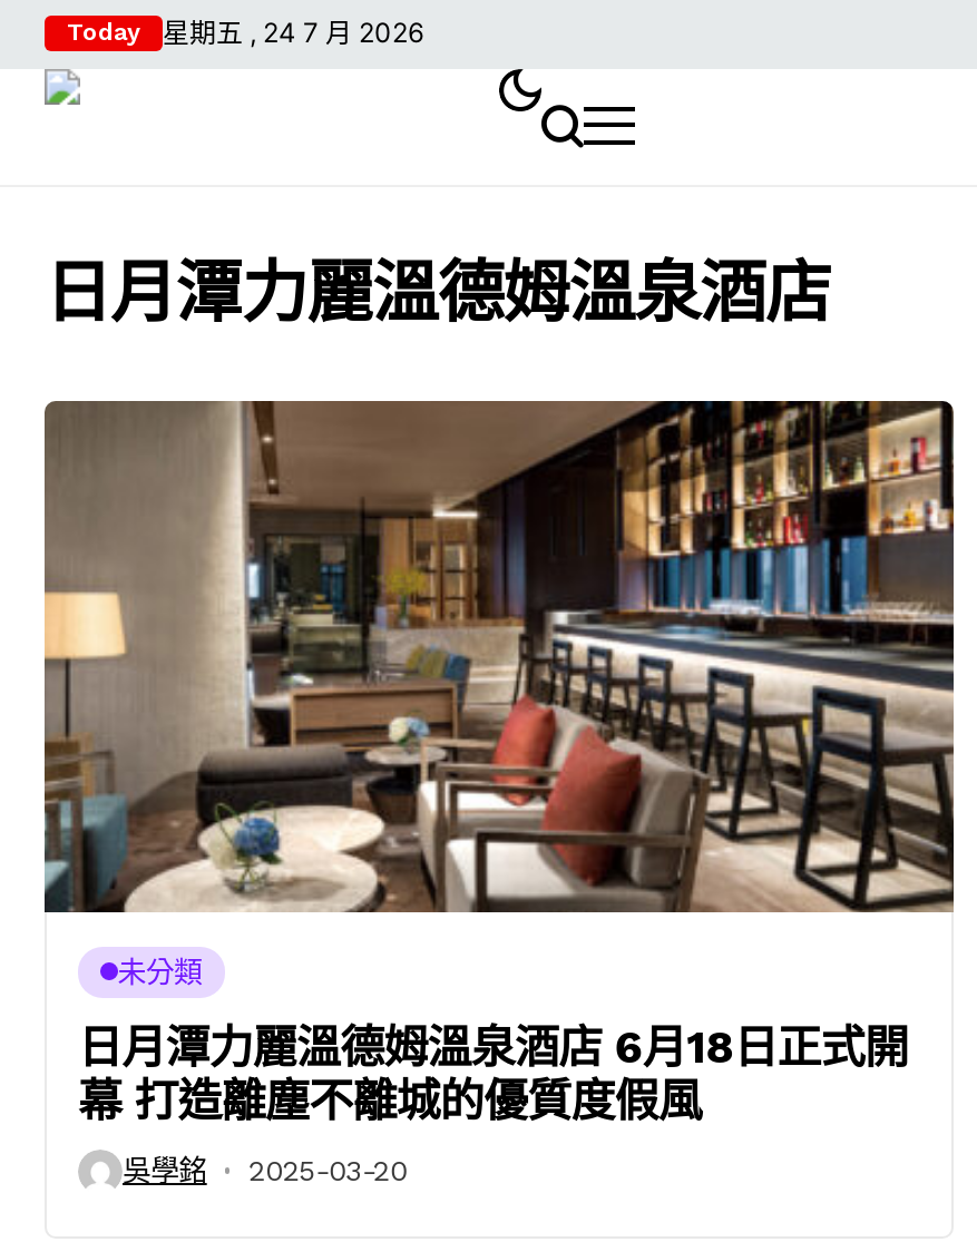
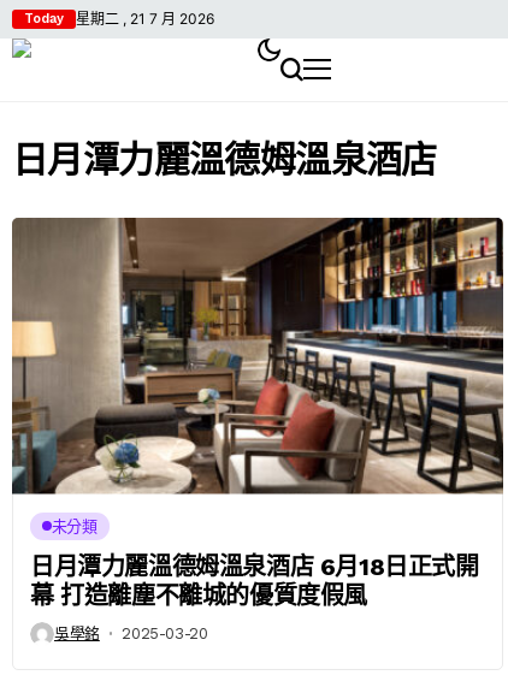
[67,16,423,49] Today 星期五 , 24 7 月 2026 -> [24,10,214,28] Today 星期二 , 21 7 月 2026

